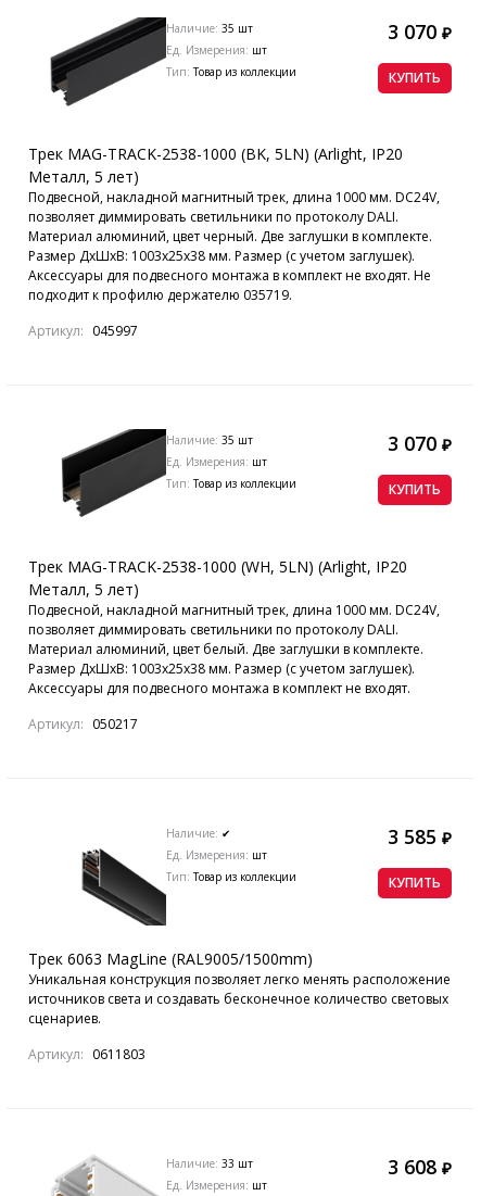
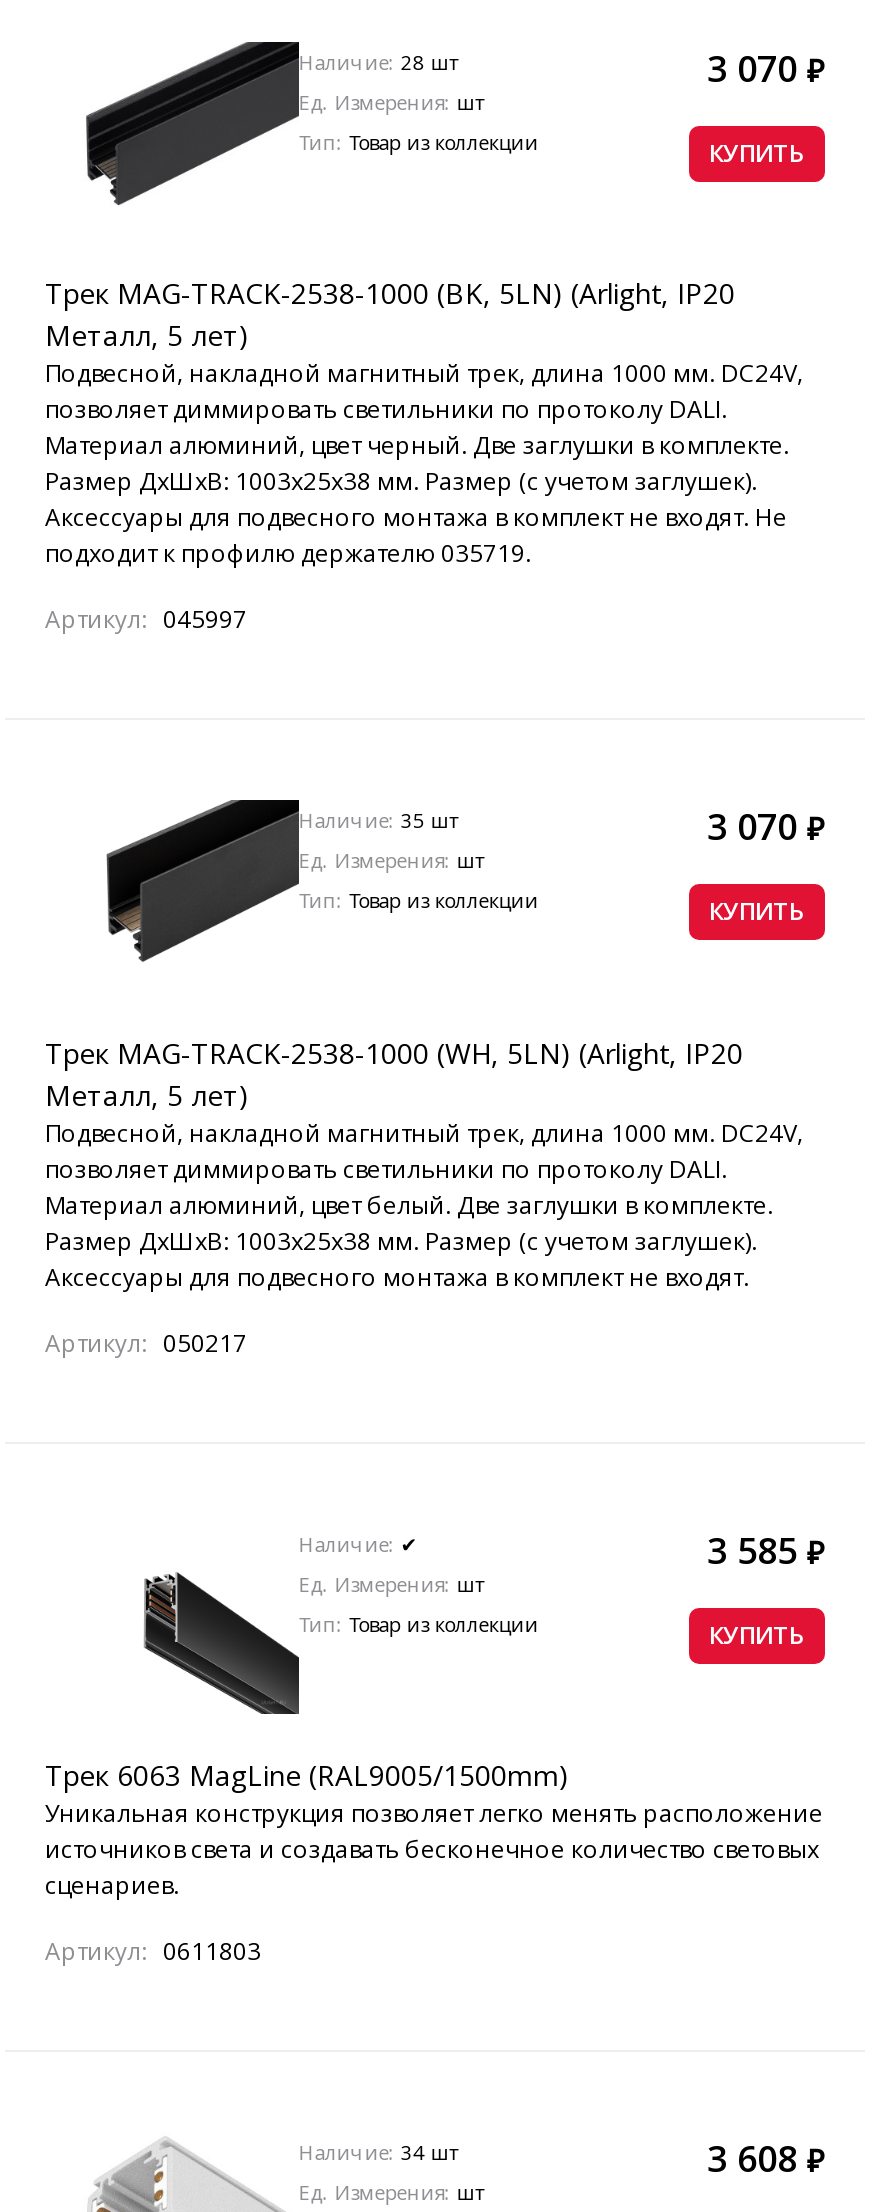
[166,21,253,36] Наличие: 35 шт -> [298,49,458,77] Наличие: 28 шт
[166,1155,253,1171] Наличие: 33 шт -> [298,2137,458,2165] Наличие: 34 шт

